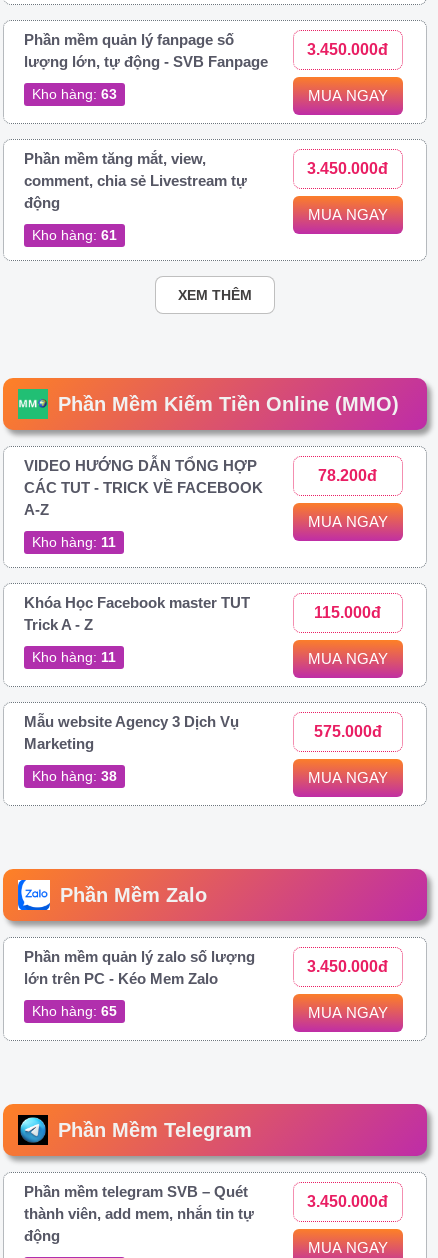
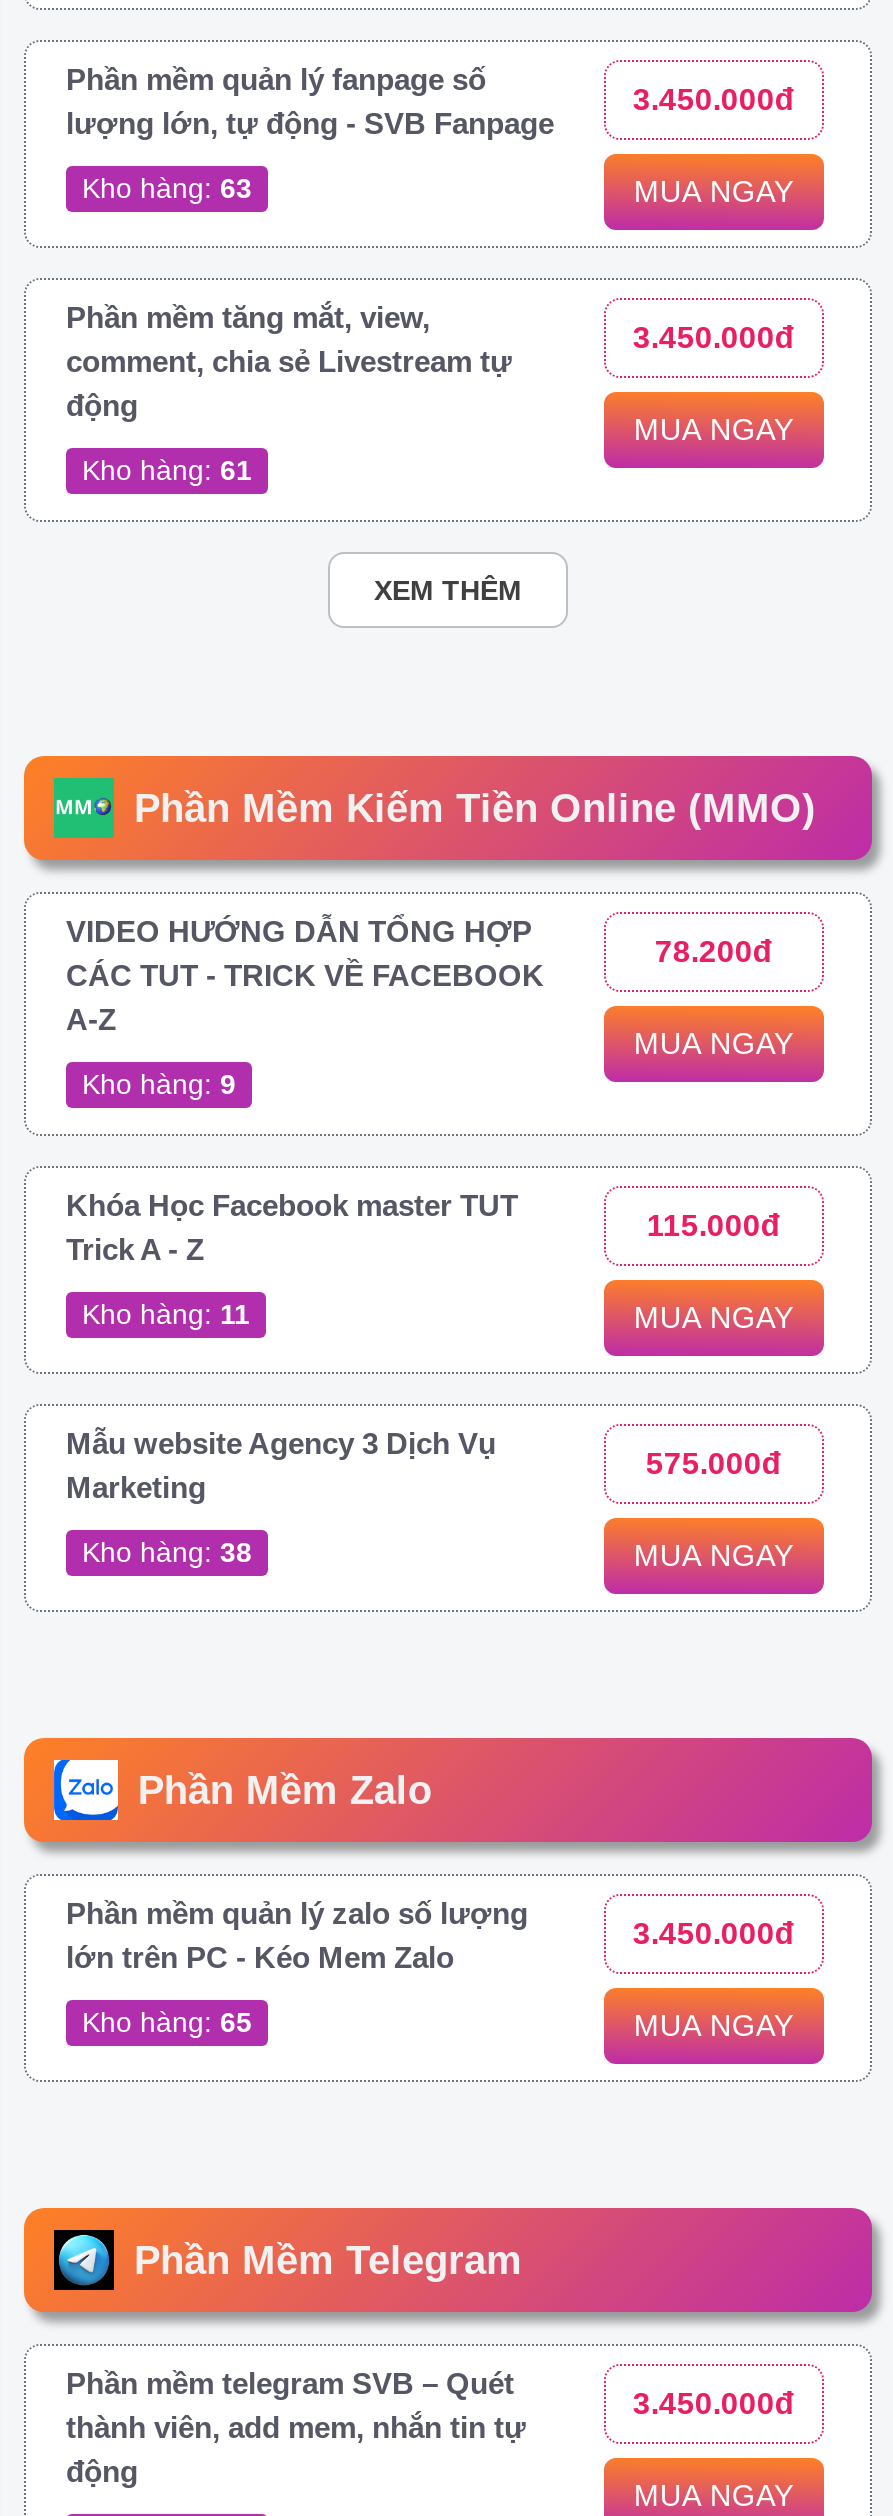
[32,534,116,550] Kho hàng: 11 -> [82,1068,236,1100] Kho hàng: 9

